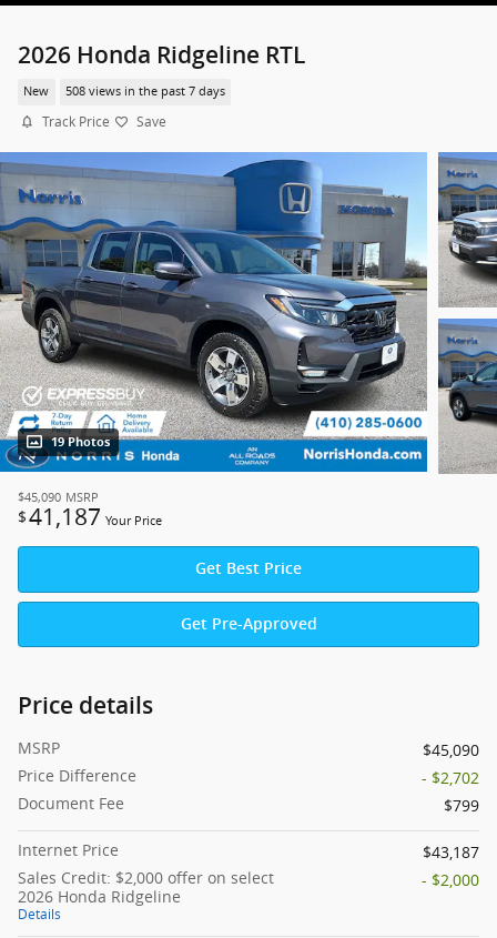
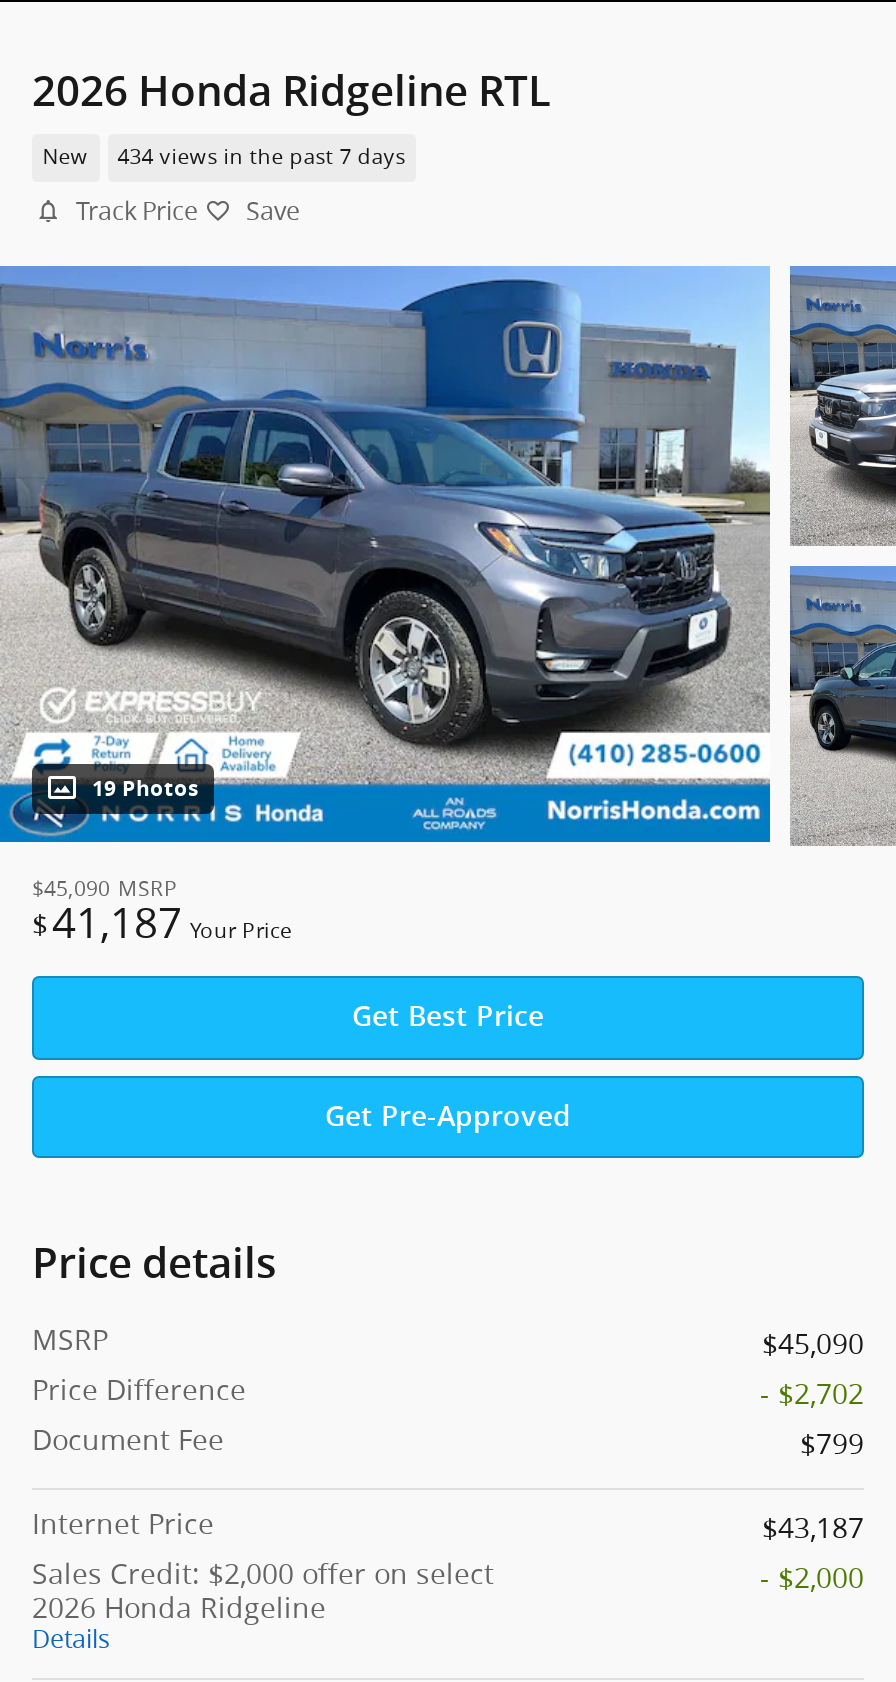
[65,83,225,99] 508 views in the past 7 days -> [118,142,406,170] 434 views in the past 7 days

